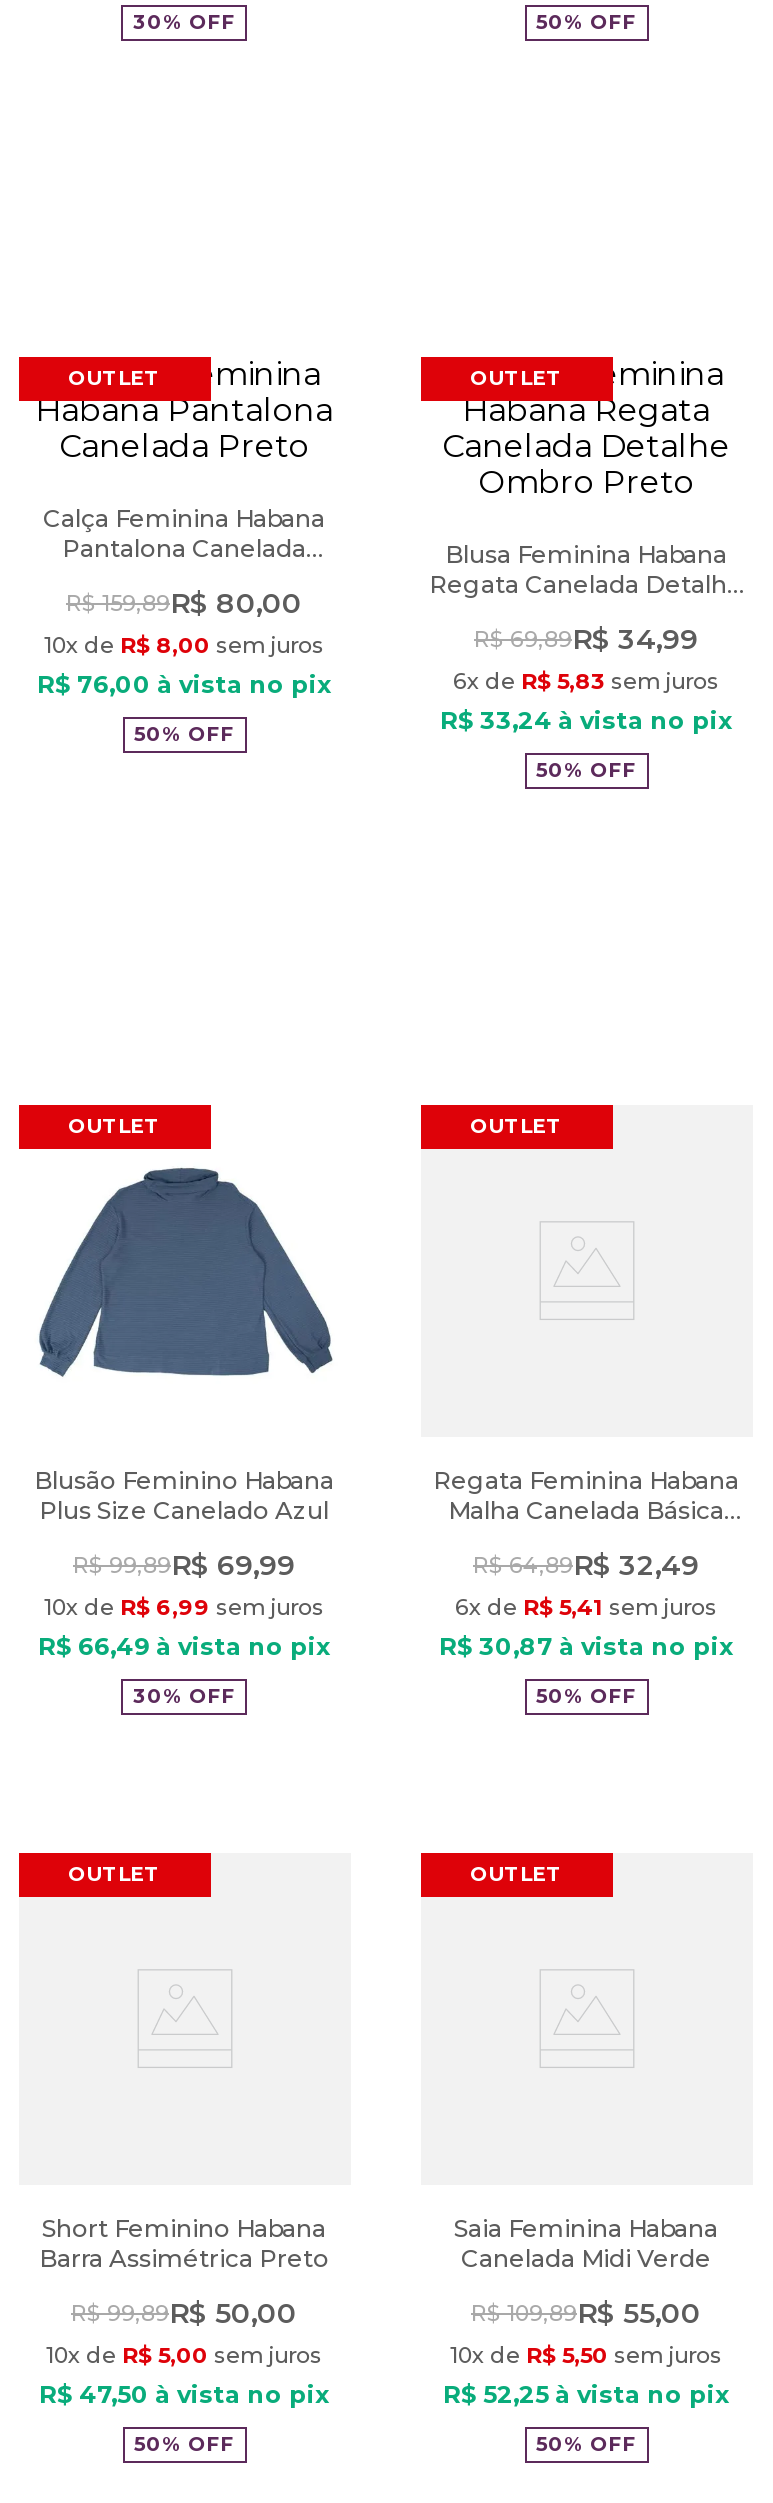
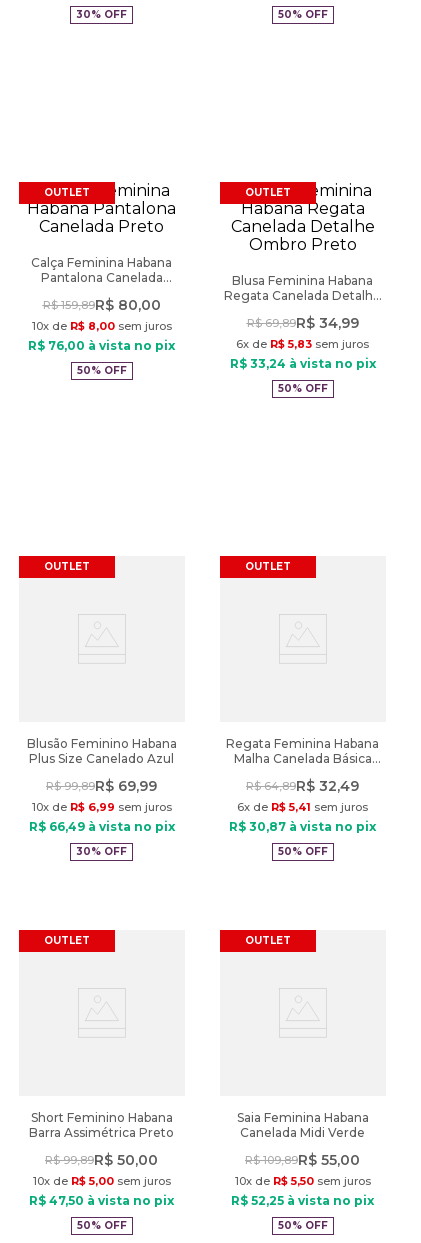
[37,1167,333,1377] [image] -> none

